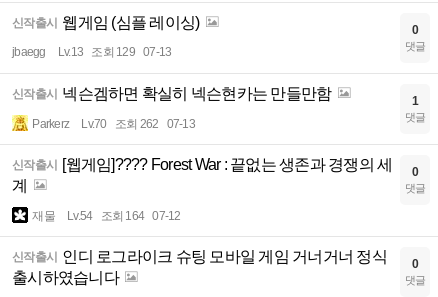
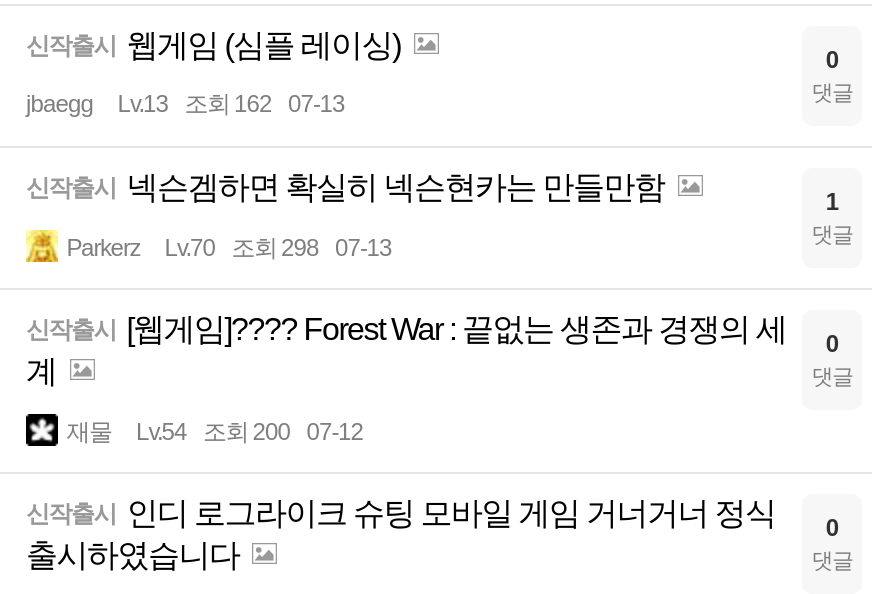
[12,45,171,59] jbaegg Lv.13 조회 129 07-13 -> [26,90,344,118] jbaegg Lv.13 조회 162 07-13
[32,117,195,131] Parkerz Lv.70 조회 262 07-13 -> [66,234,392,262] Parkerz Lv.70 조회 298 07-13
[32,209,180,223] 재물 Lv.54 조회 164 07-12 -> [66,418,363,446] 재물 Lv.54 조회 200 07-12

